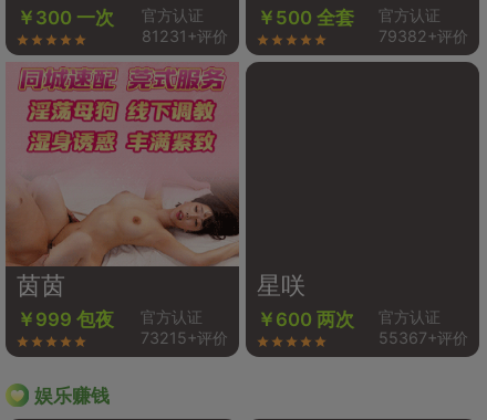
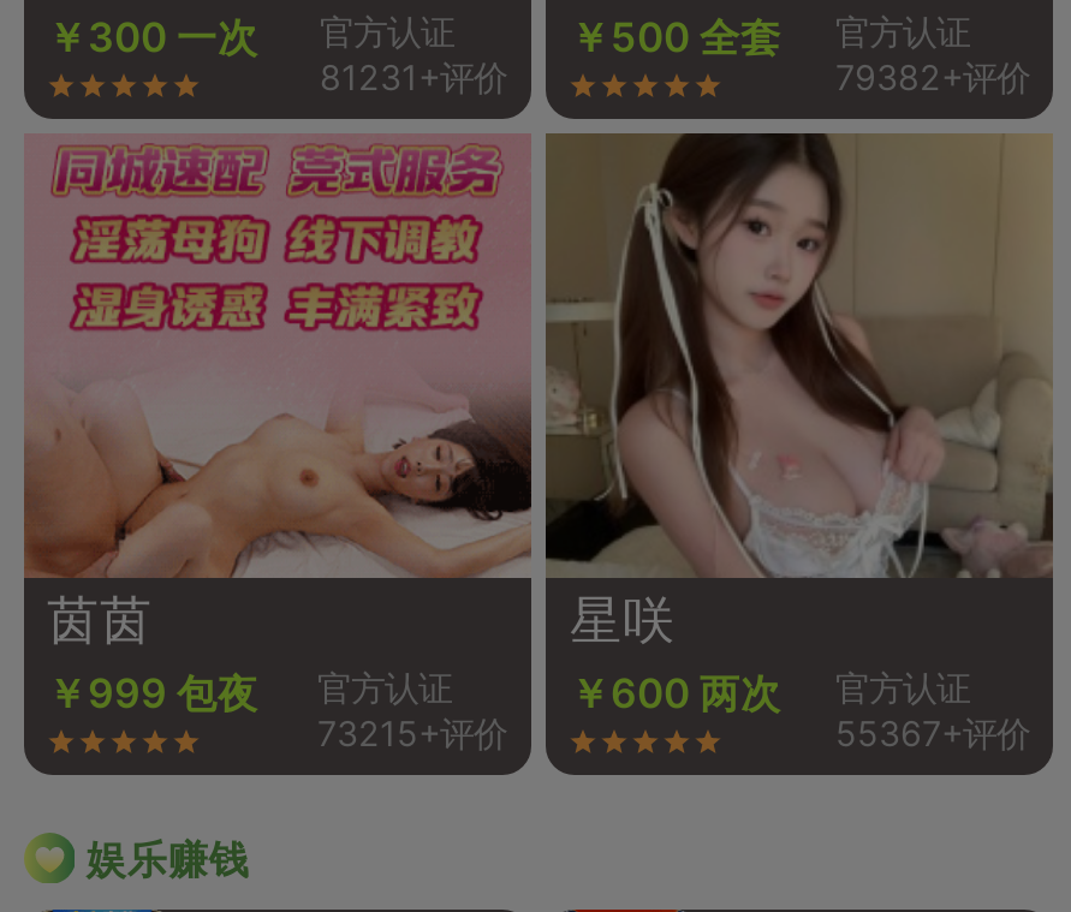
none -> [543,131,1053,580] [image]

